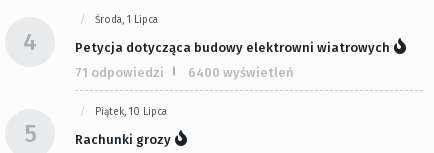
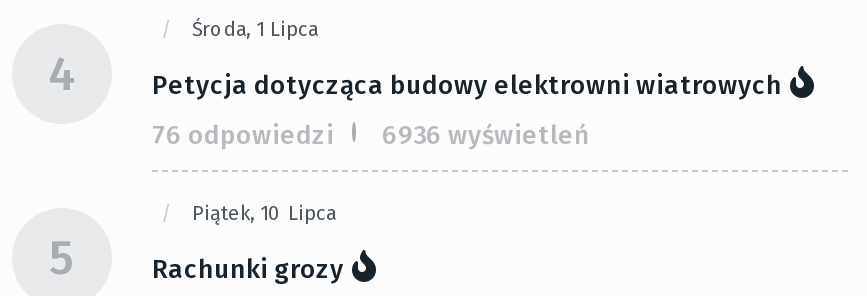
[75,65,164,80] 71 odpowiedzi -> [152,119,334,149] 76 odpowiedzi
[188,65,294,80] 6400 wyświetleń -> [382,119,590,149] 6936 wyświetleń

